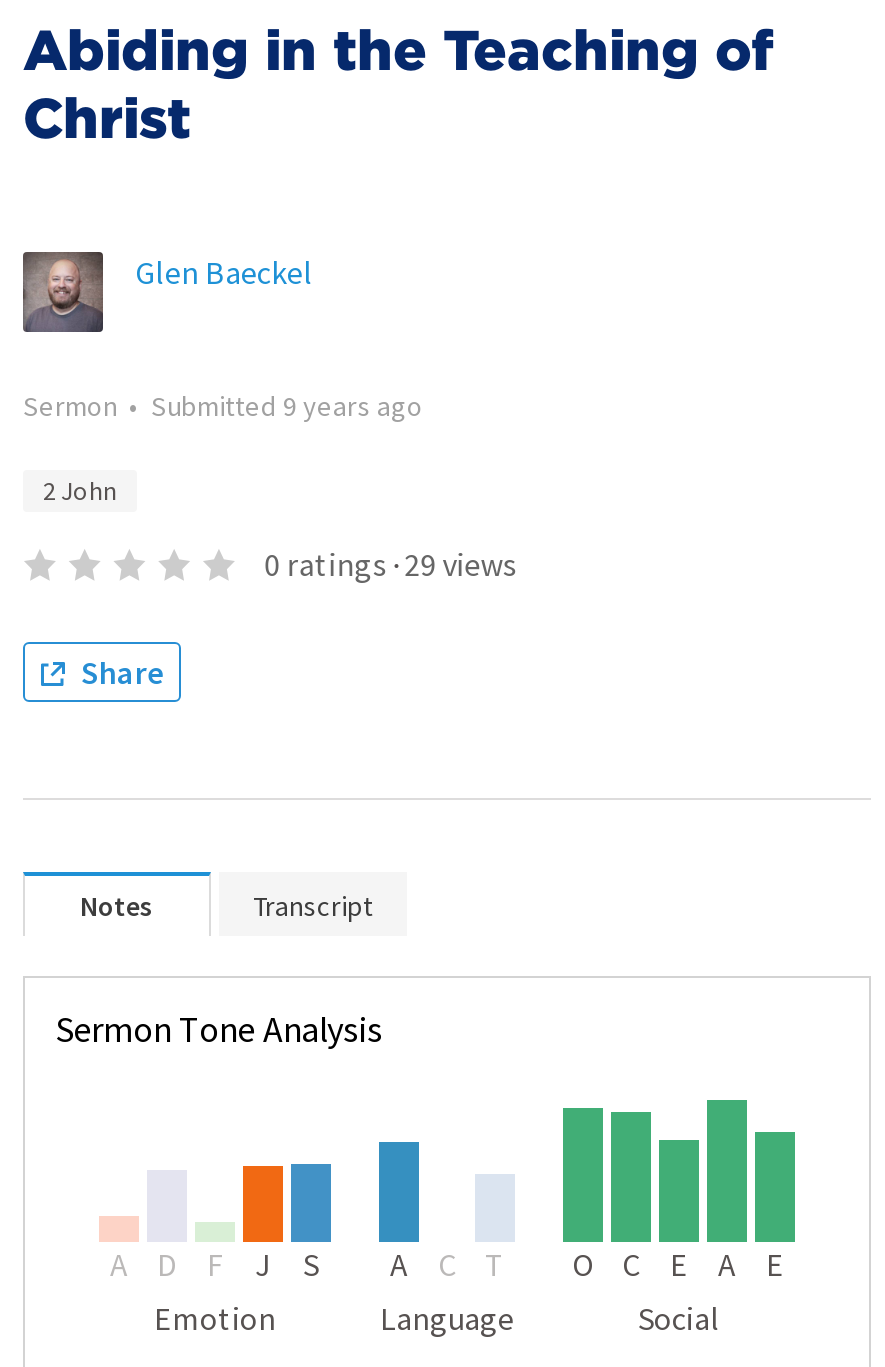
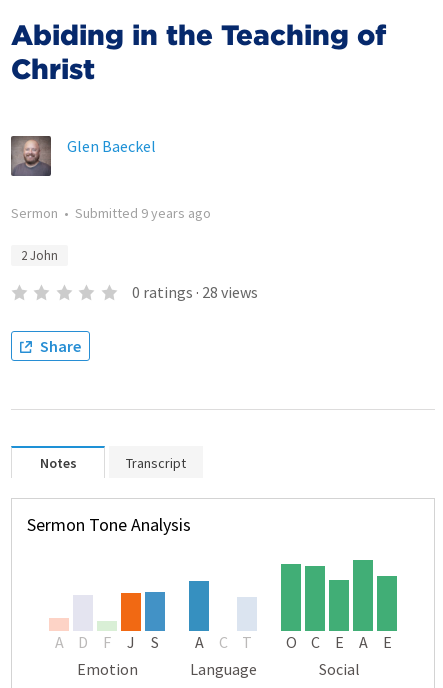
[264,544,516,584] 0 ratings · 29 views -> [132,282,258,302] 0 ratings · 28 views

